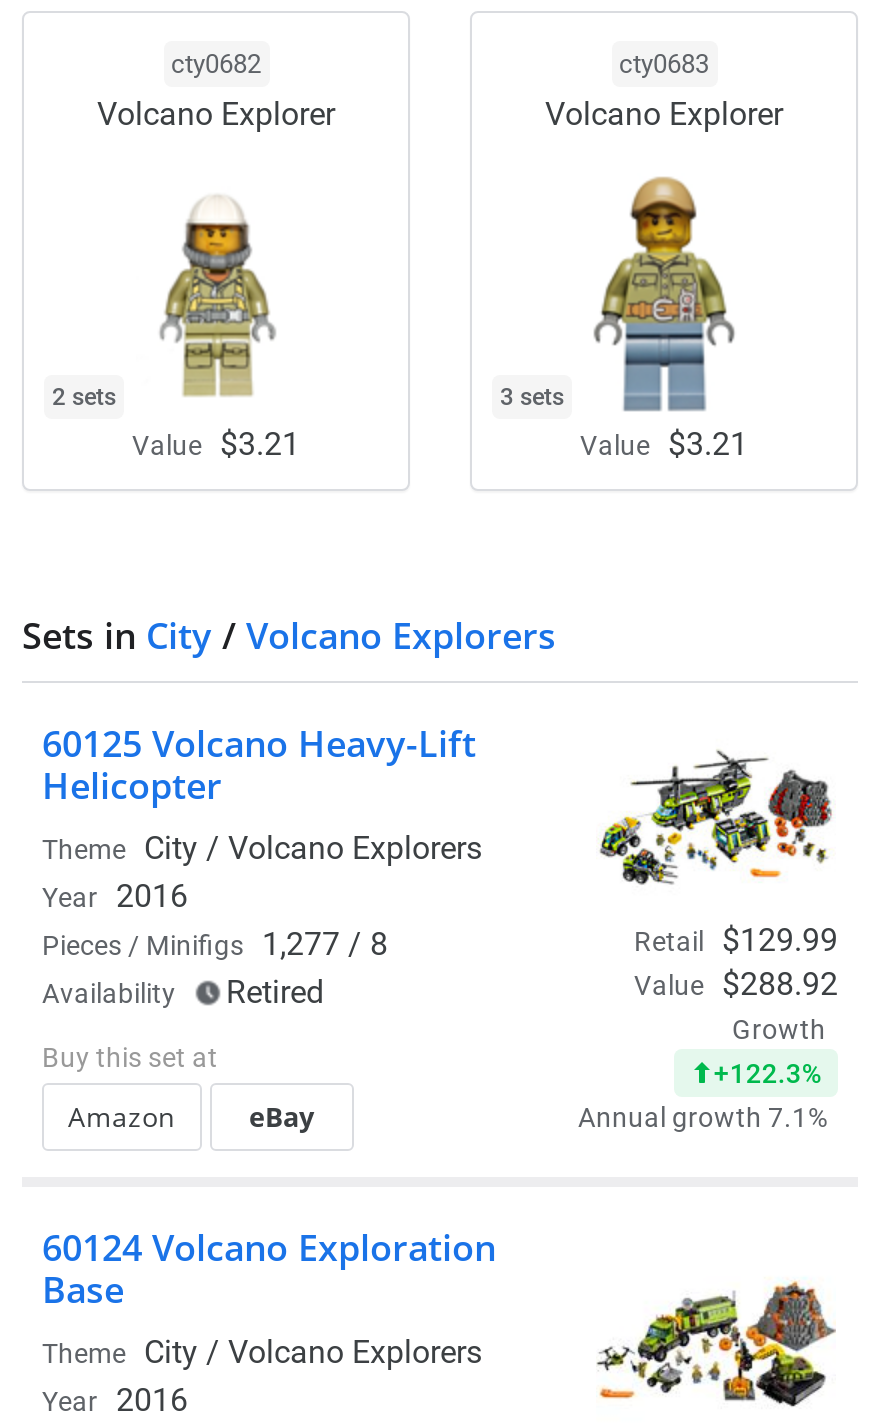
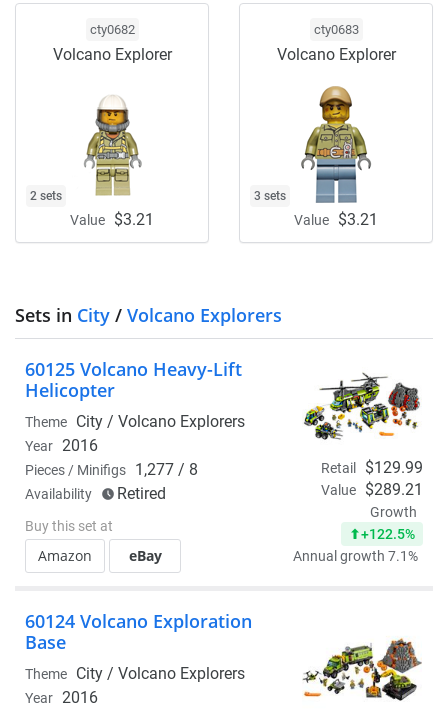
[634,966,838,1004] Value $288.92 -> [321,480,423,499] Value $289.21
[714,1057,822,1089] +122.3% -> [361,526,415,542] +122.5%

